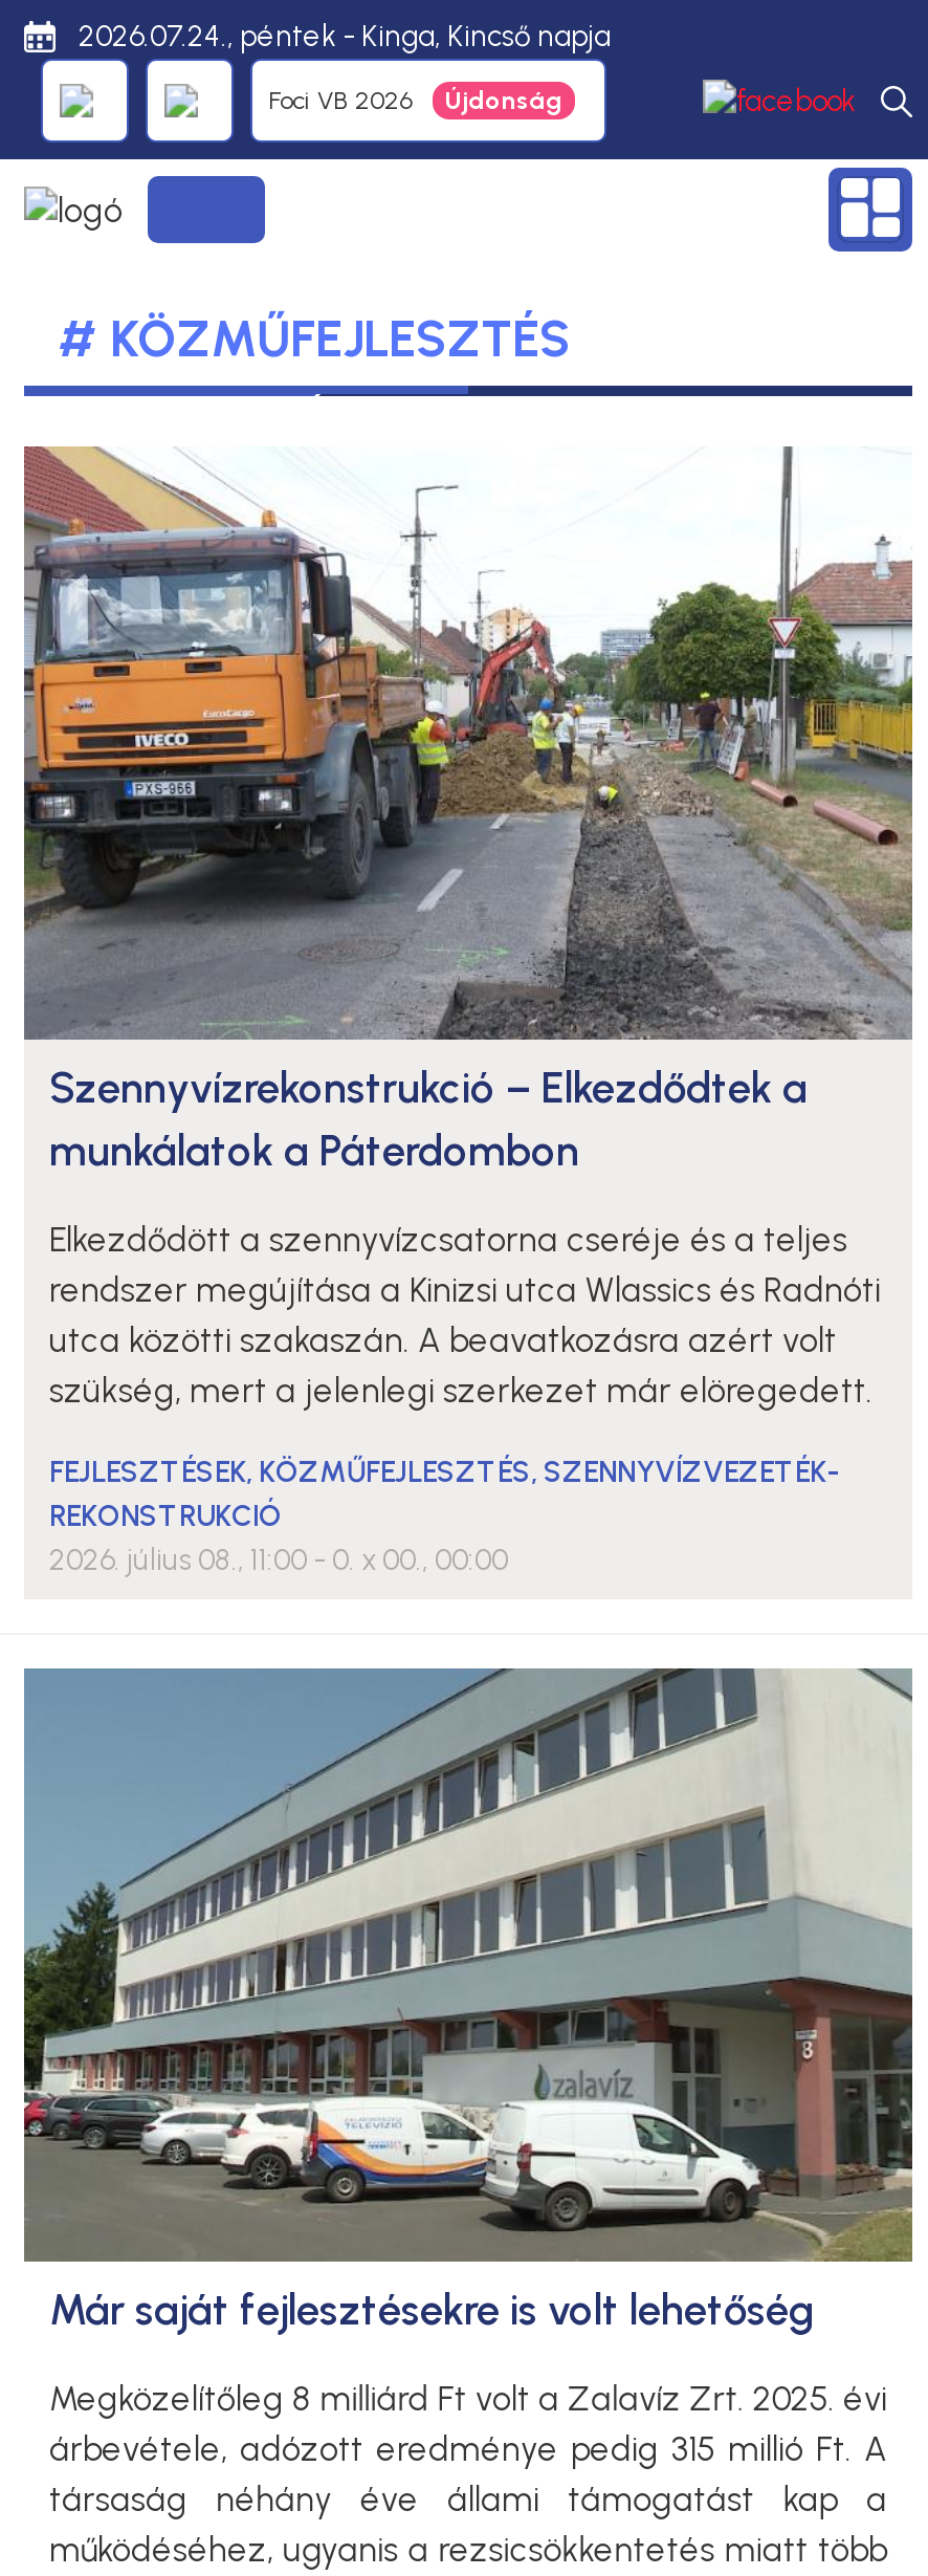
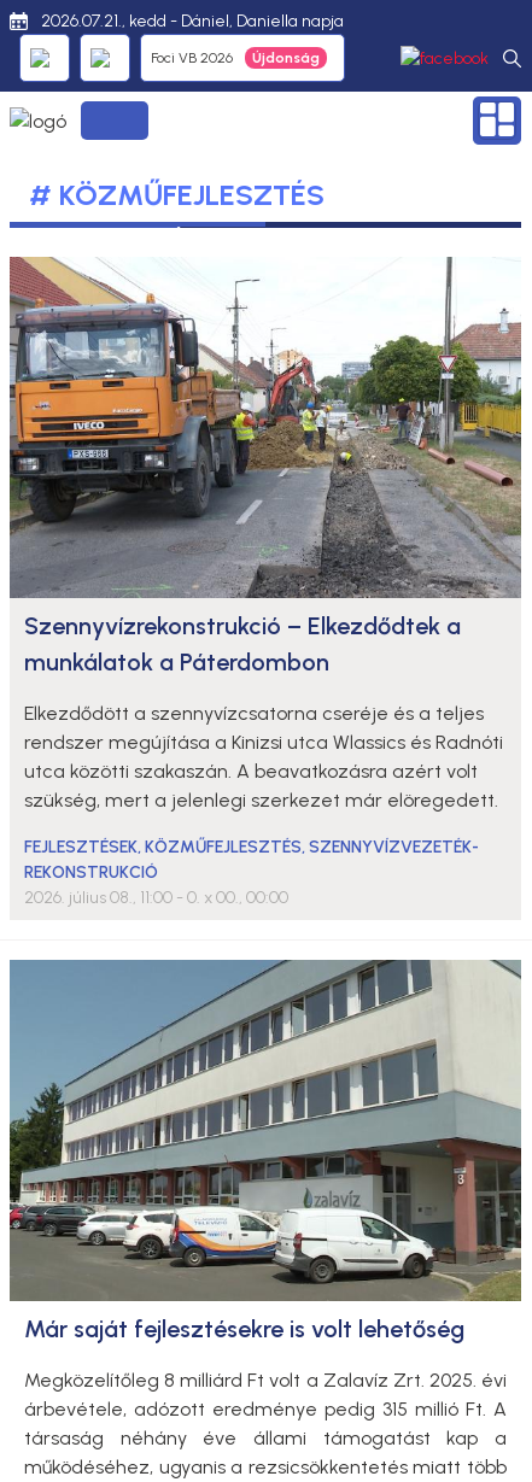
[79,19,611,54] 2026.07.24., péntek - Kinga, Kincső napja -> [41,11,344,31] 2026.07.21., kedd - Dániel, Daniella napja

